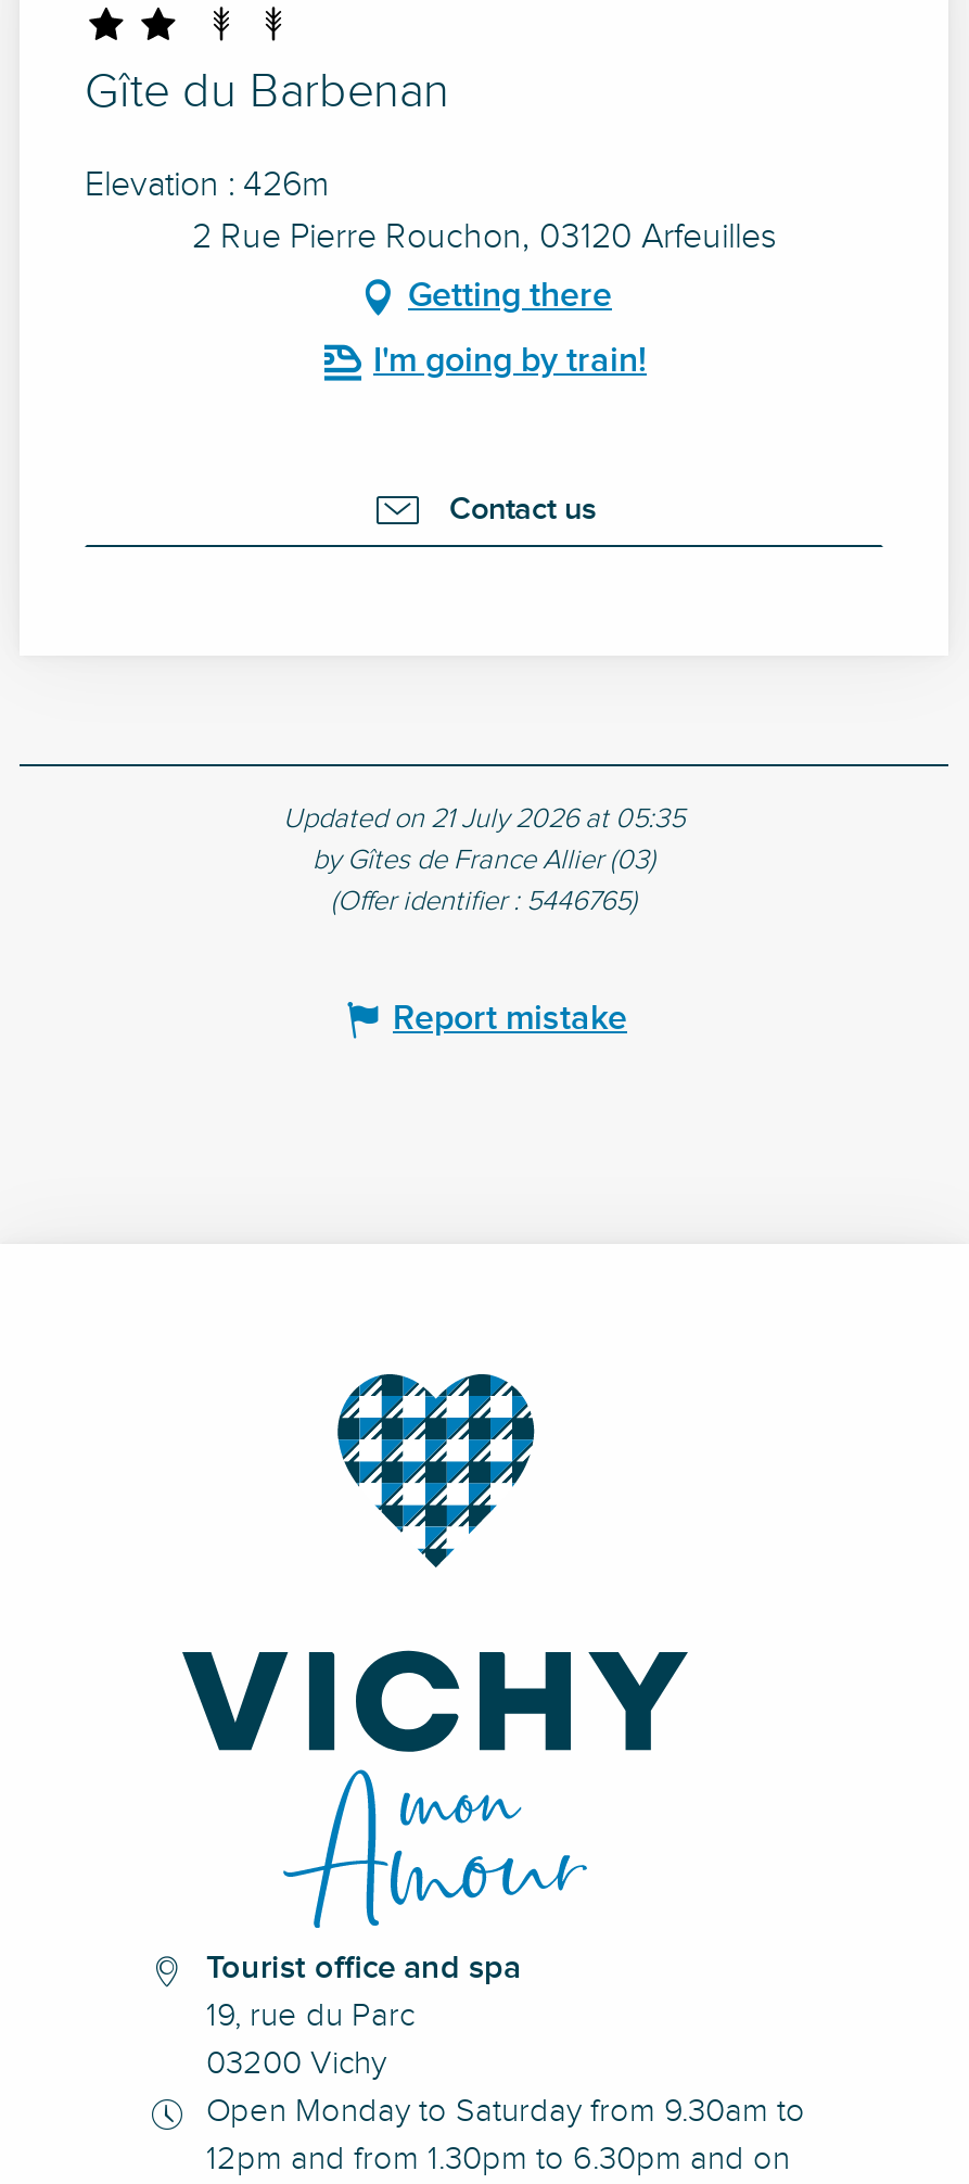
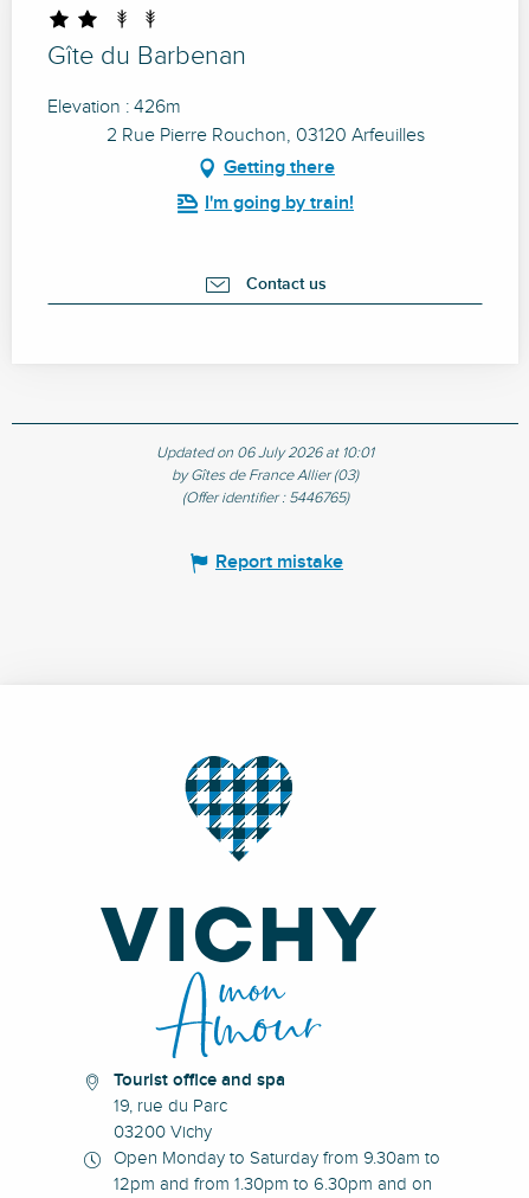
[283,803,685,836] Updated on 21 July 2026 at 05:35 -> [156,444,374,462] Updated on 06 July 2026 at 10:01

